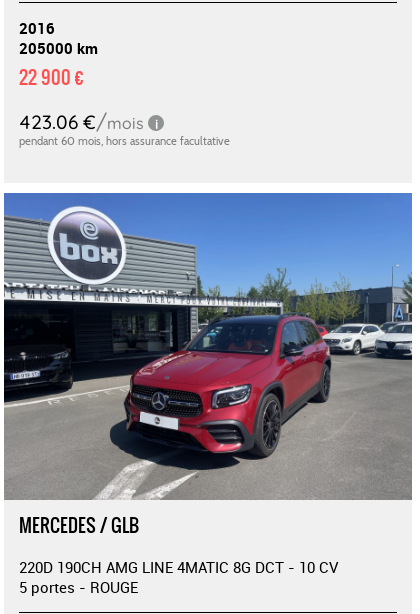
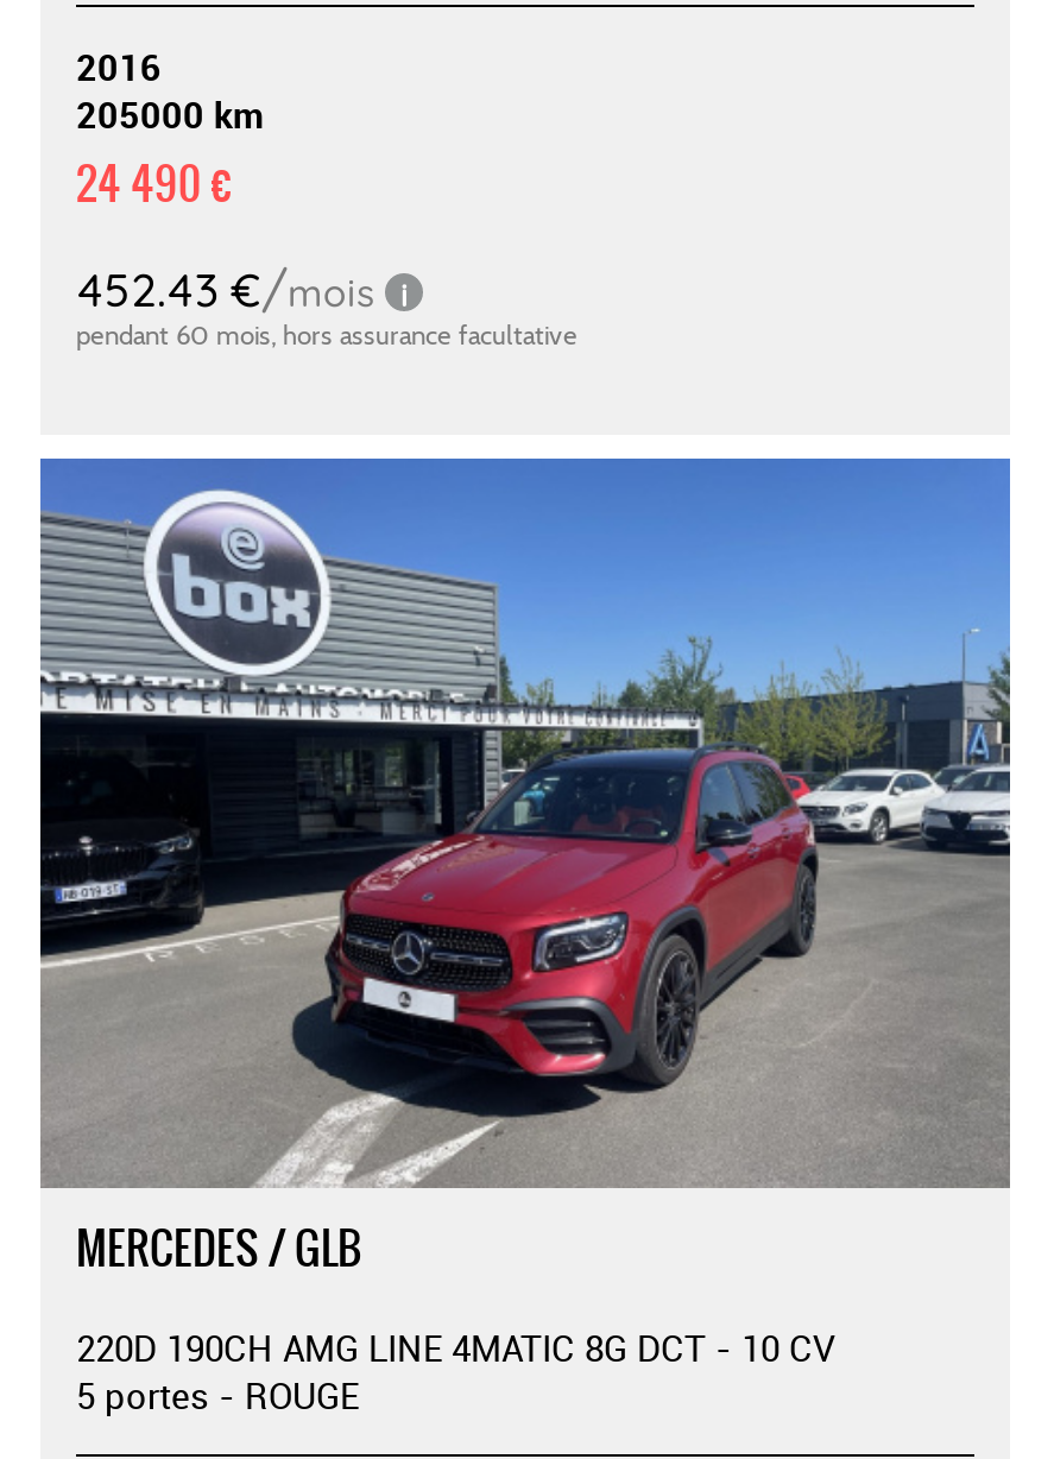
[19,64,84,91] 22 900 € -> [76,153,233,217] 24 490 €

